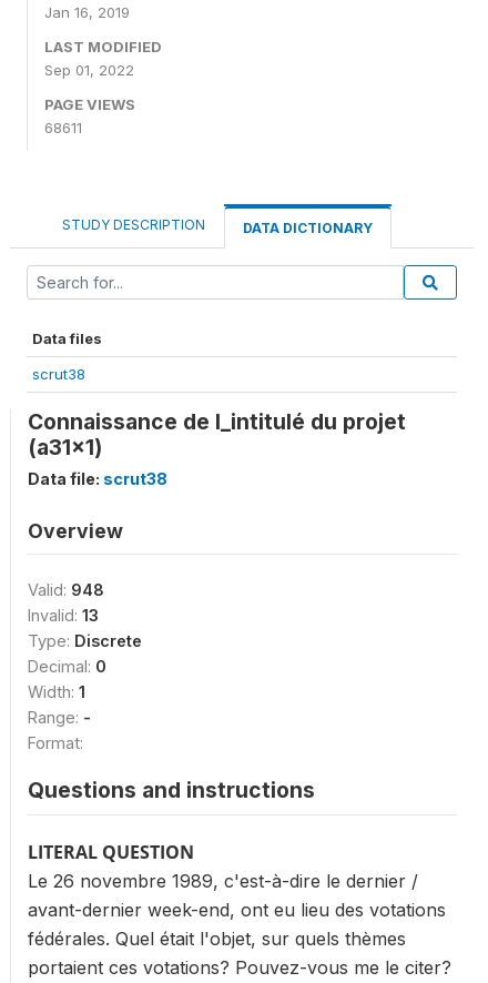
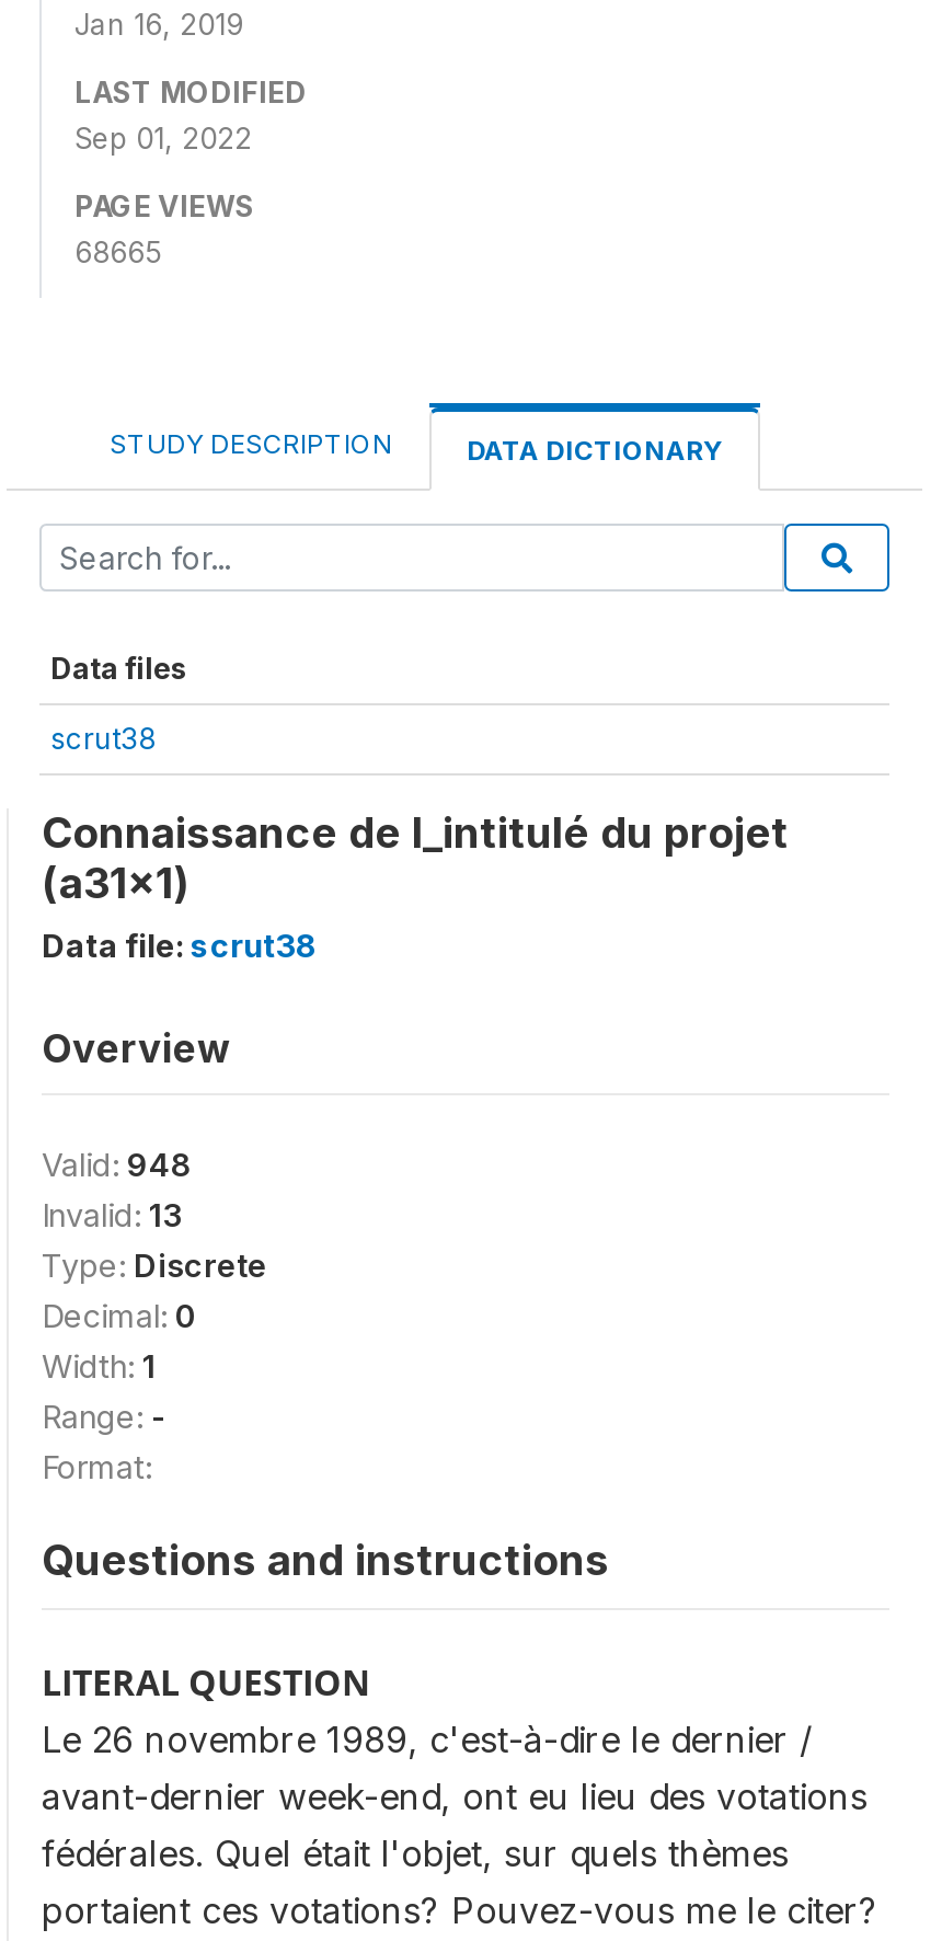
[44,119,82,136] 68611 -> [74,234,162,269] 68665

